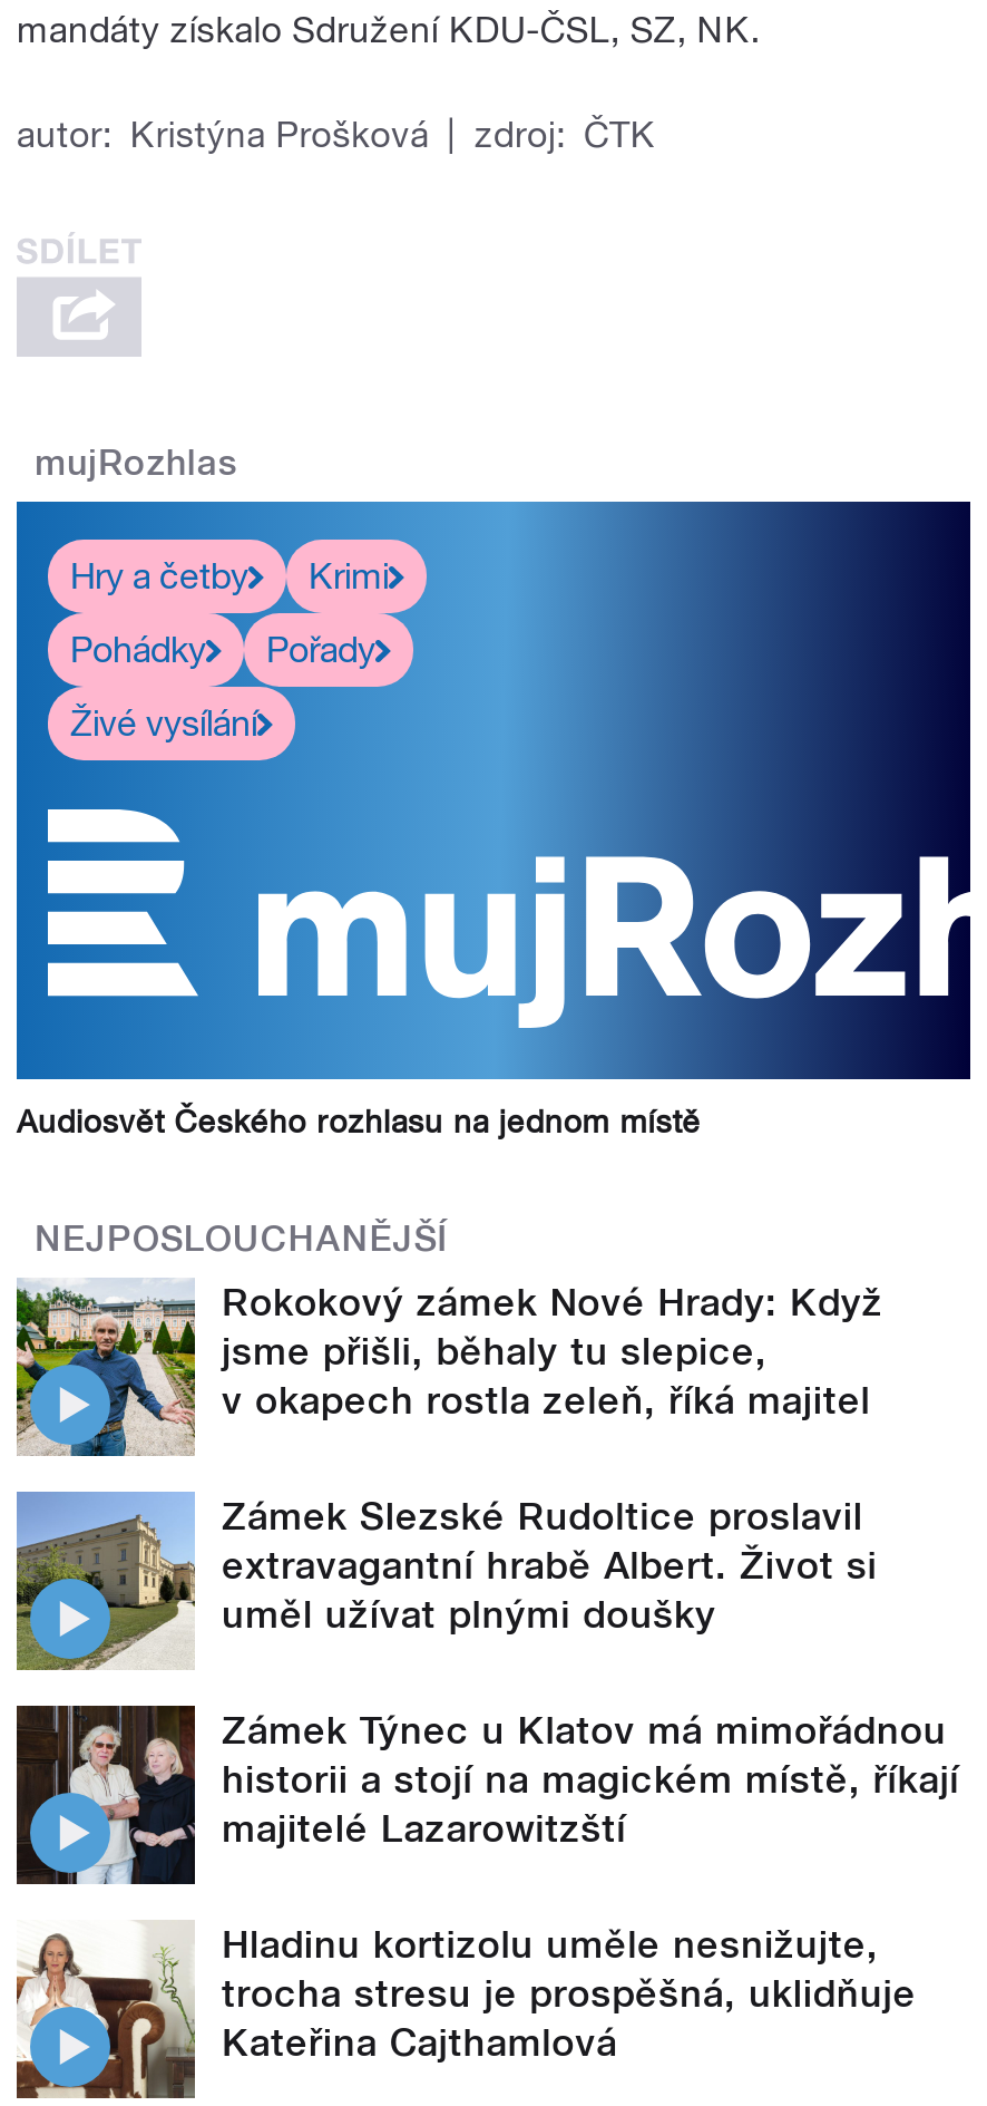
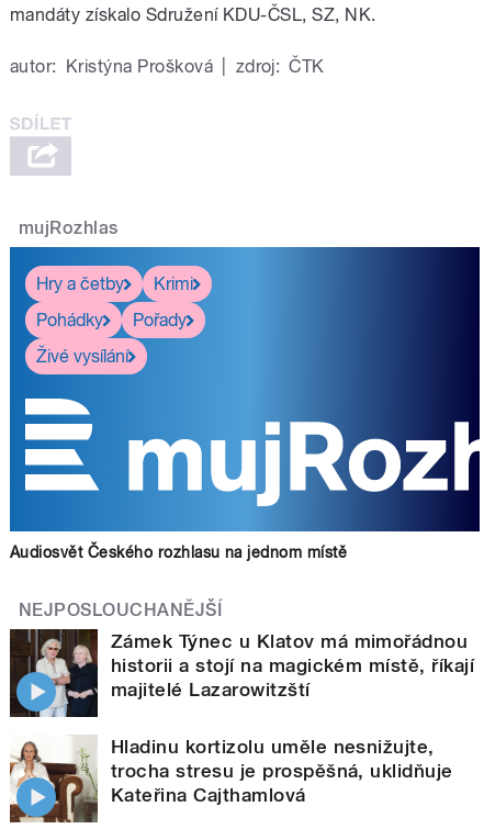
[14,1278,883,1637] [image] | Rokokový zámek Nové Hrady: Když | jsme přišli, běhaly tu slepice, | v okapech rostla zeleň, říká majitel | Zámek Slezské Rudoltice proslavil | extravagantní hrabě Albert. Život si | uměl užívat plnými doušky -> none
[14,1489,190,1670] [image] -> none

